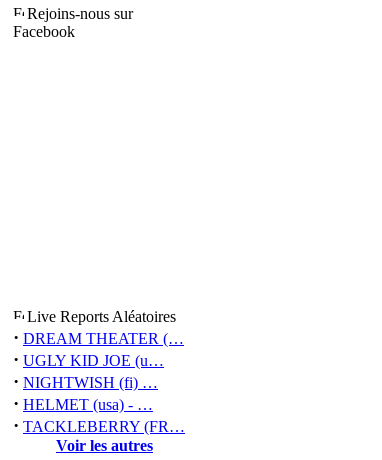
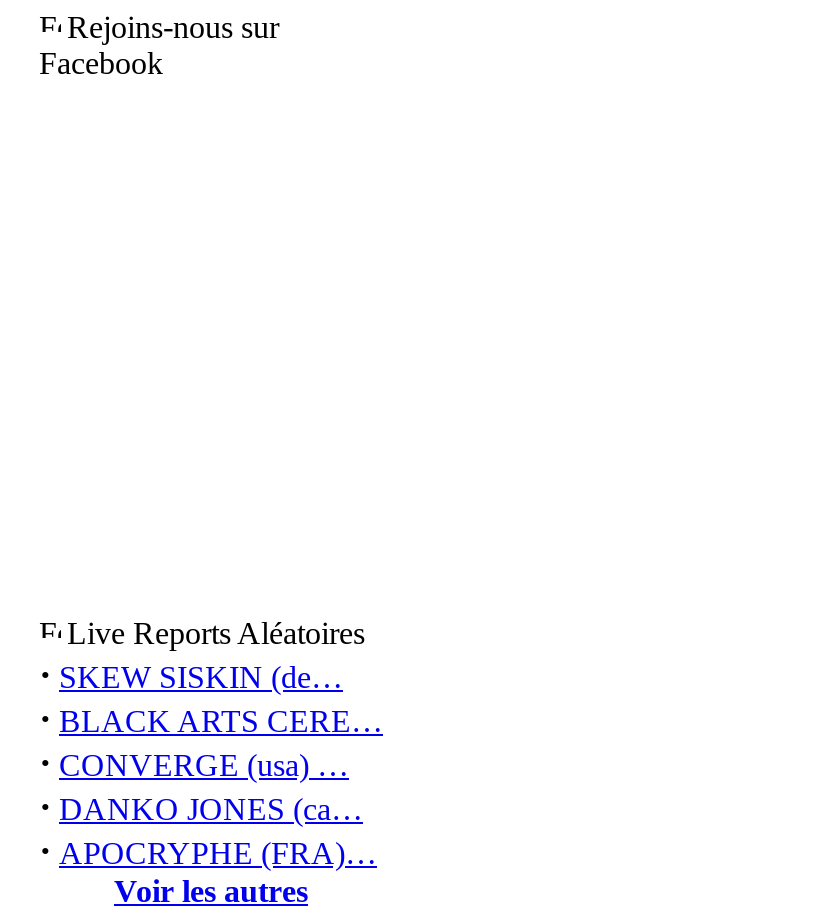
[13,327,185,436] · DREAM THEATER (… | · UGLY KID JOE (u… | · NIGHTWISH (fi) … | · HELMET (usa) - … | · TACKLEBERRY (FR… -> [39,654,383,872] · SKEW SISKIN (de… | · BLACK ARTS CERE… | · CONVERGE (usa) … | · DANKO JONES (ca… | · APOCRYPHE (FRA)…

